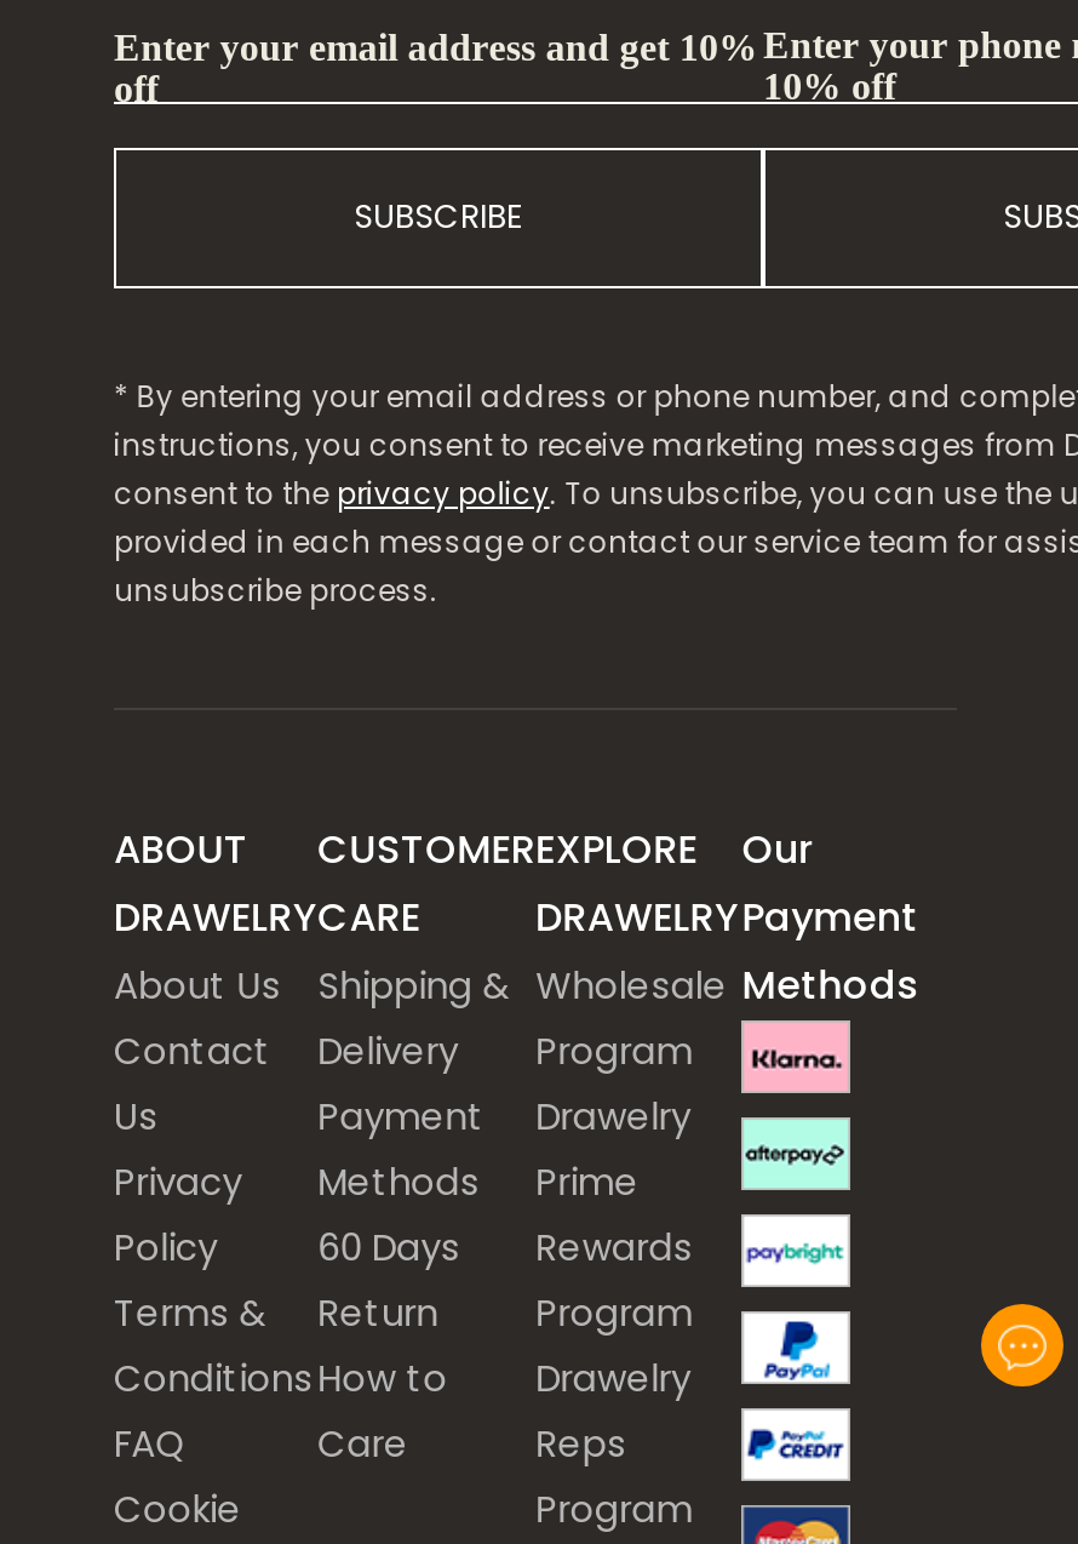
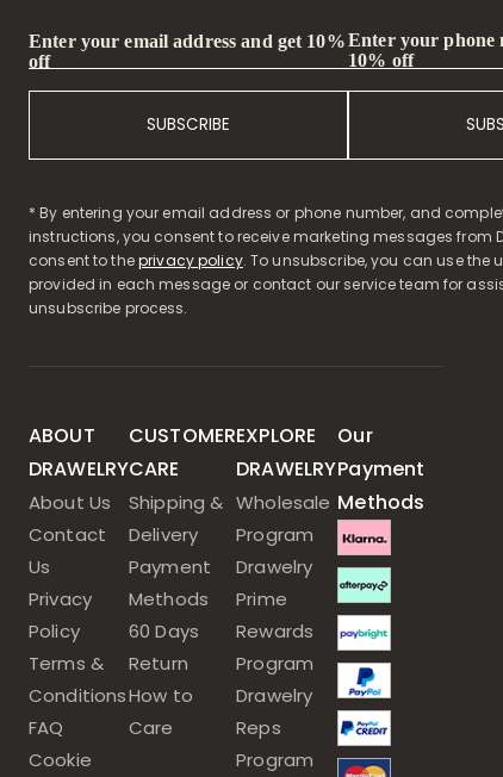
[979,1302,1066,1389] [image] -> none

